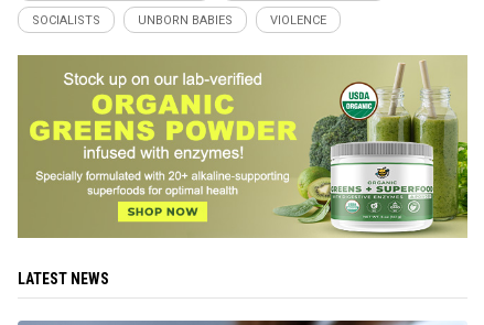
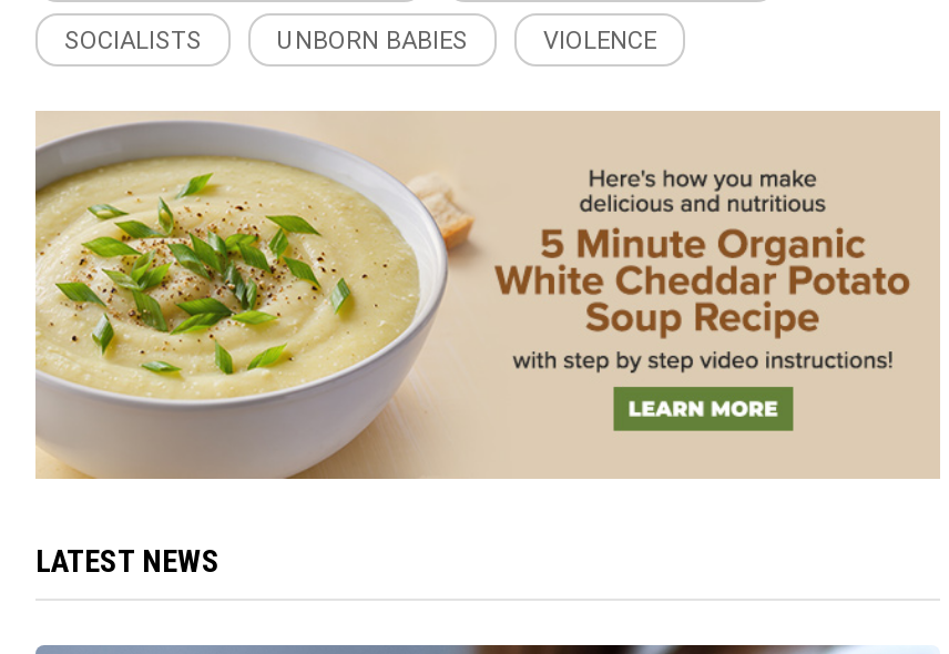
[18,55,469,238] [image] -> [35,113,940,479] [image]

